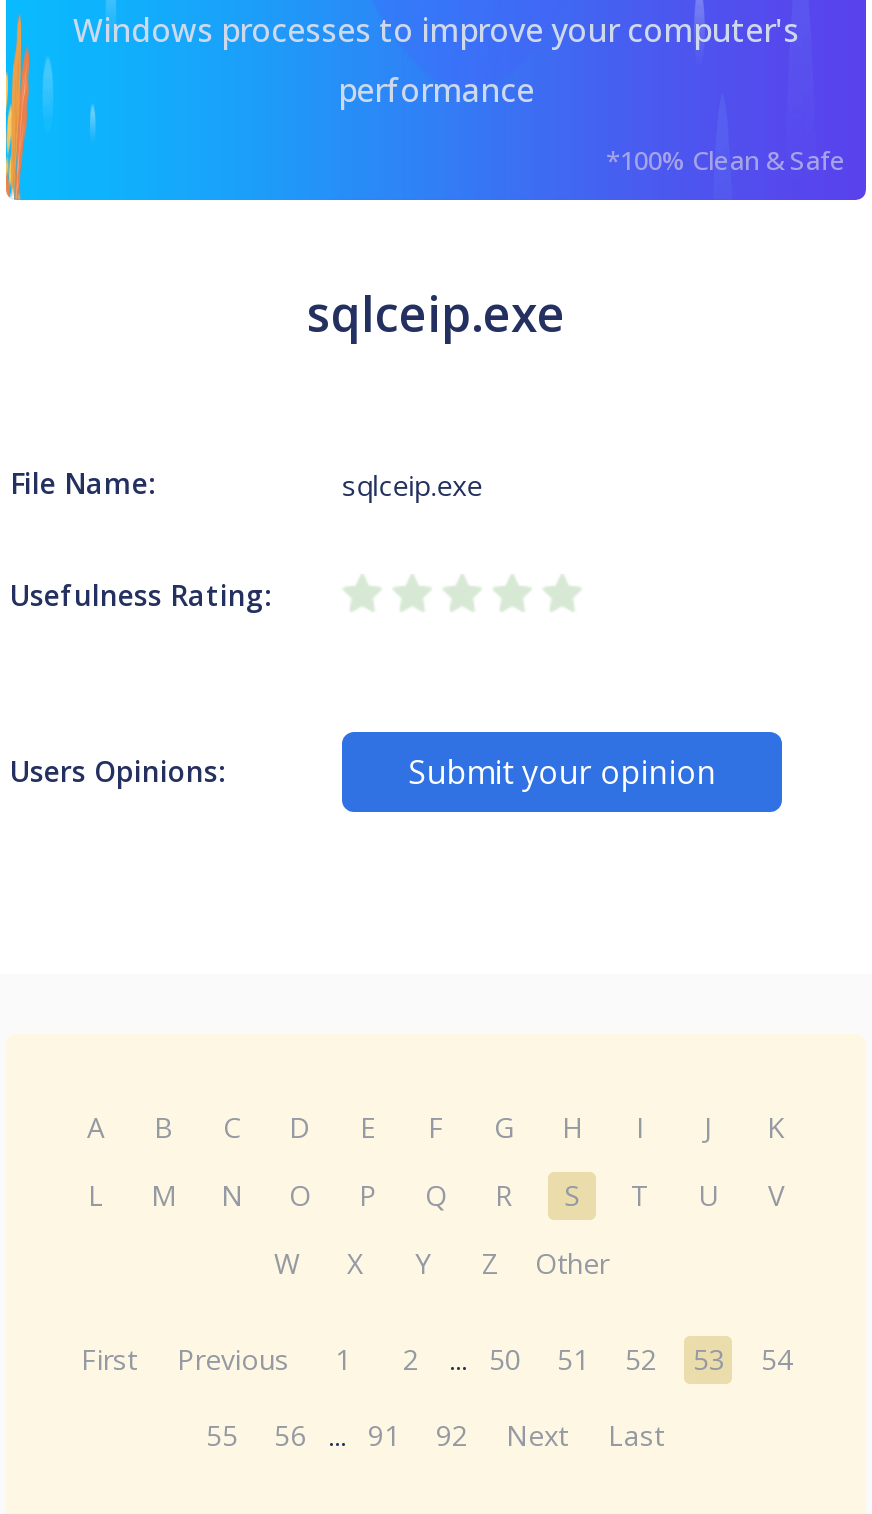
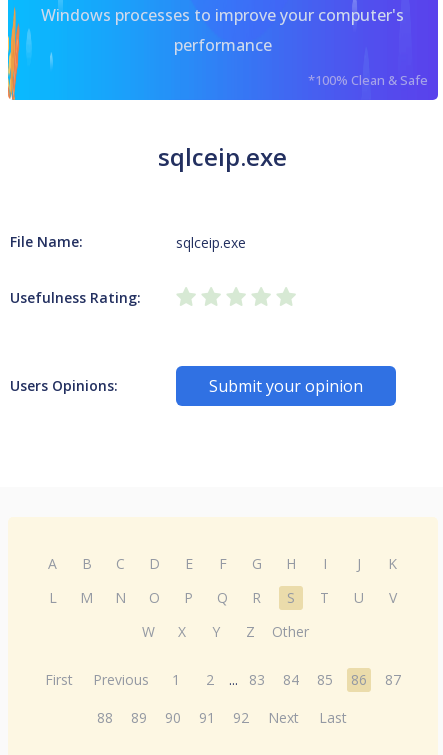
[403,1340,793,1378] 2 ... 50 | 51 | 52 | 53 | 54 -> [206,670,401,689] 2 ... 83 | 84 | 85 | 86 | 87
[206,1416,400,1454] 55 | 56 ... 91 -> [97,708,215,727] 88 | 89 | 90 | 91

